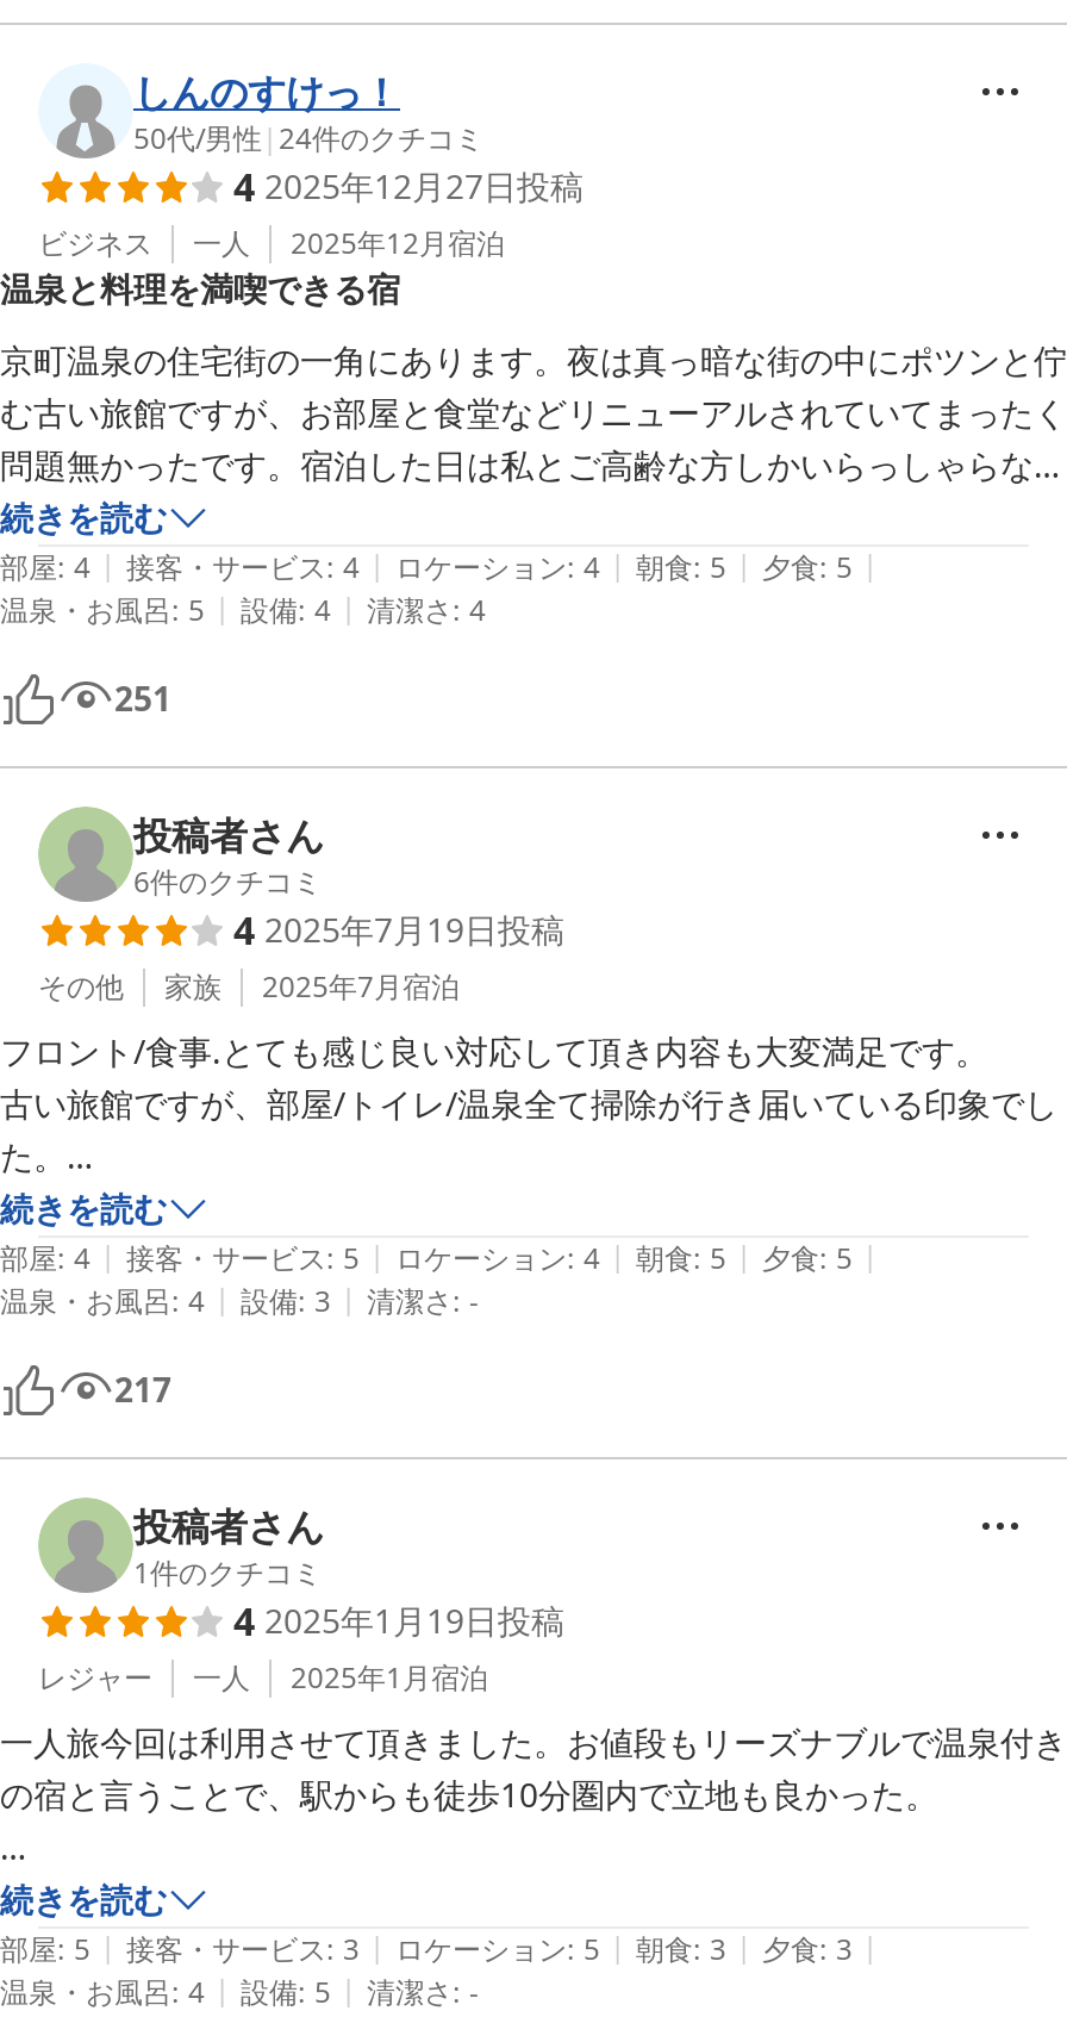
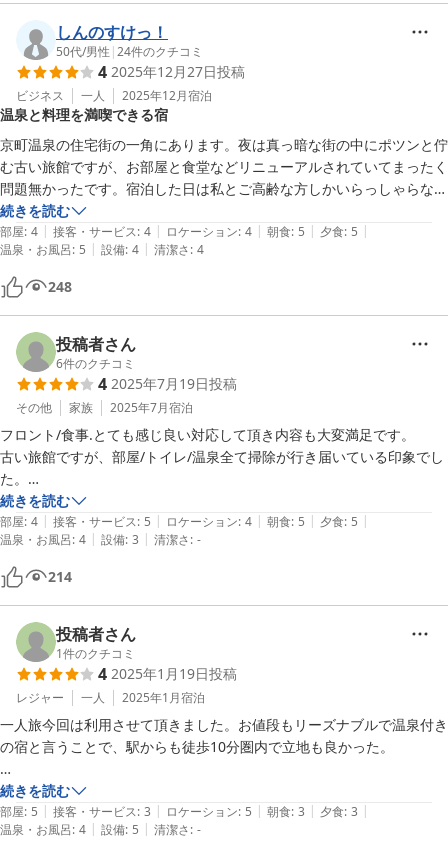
[114,676,171,721] 251 -> [48,277,72,296] 248
[114,1366,171,1412] 217 -> [48,567,72,586] 214

